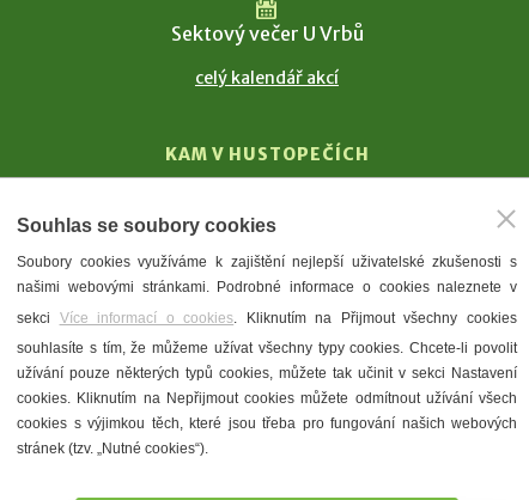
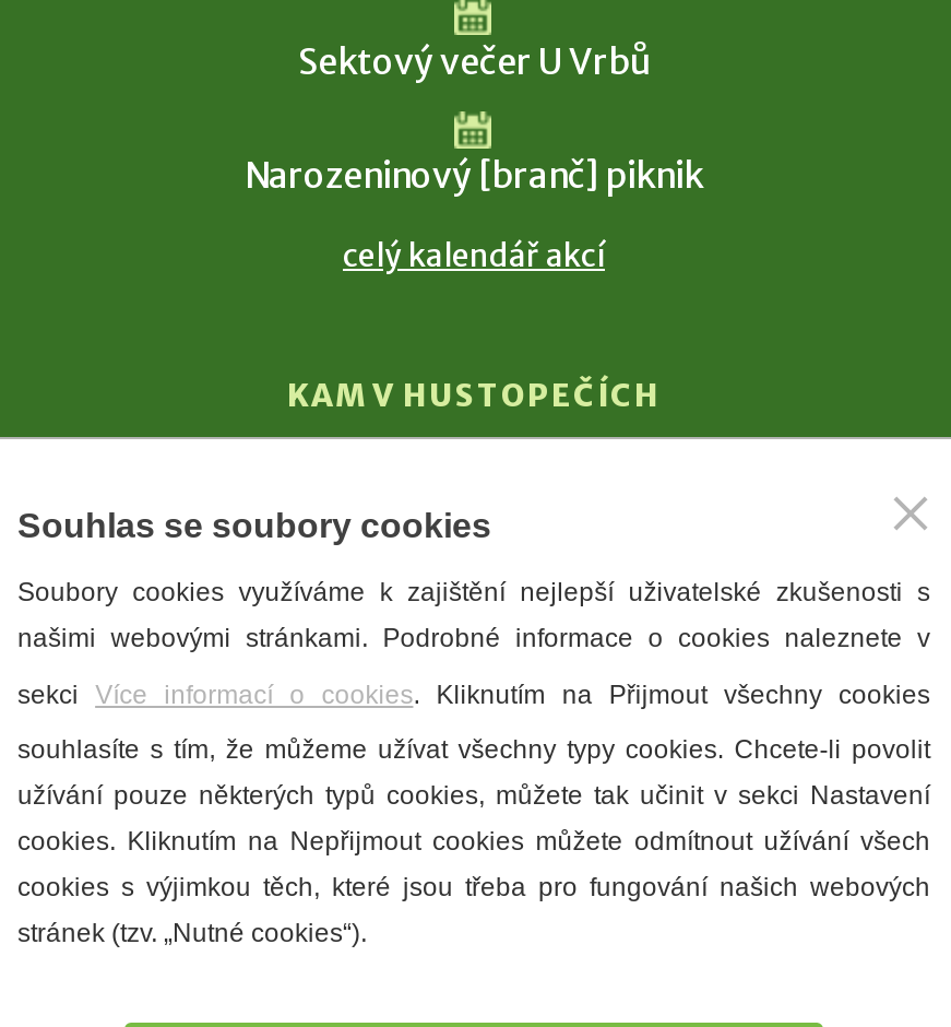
none -> [245,153,703,197] Narozeninový [branč] piknik

